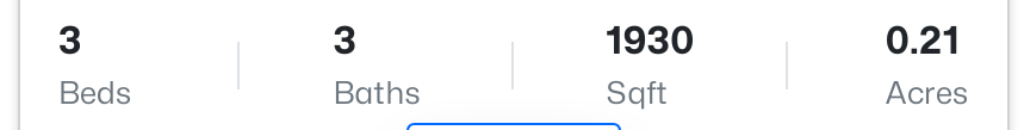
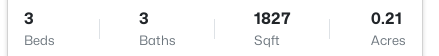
[606,18,695,63] 1930 -> [254,9,291,28] 1827

